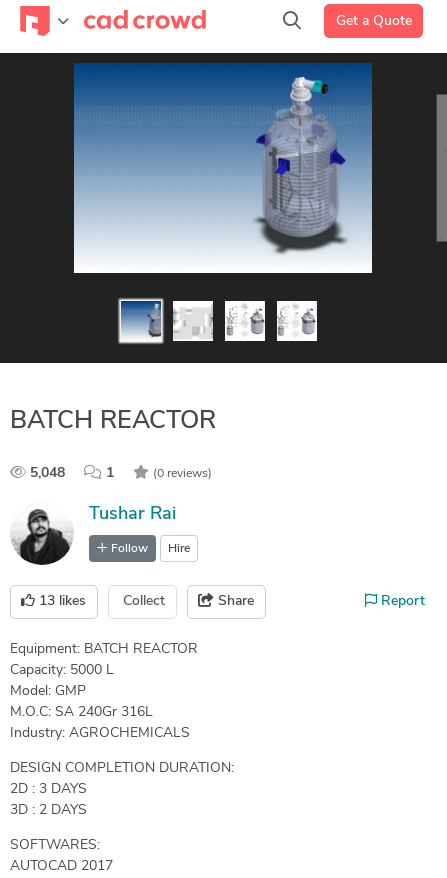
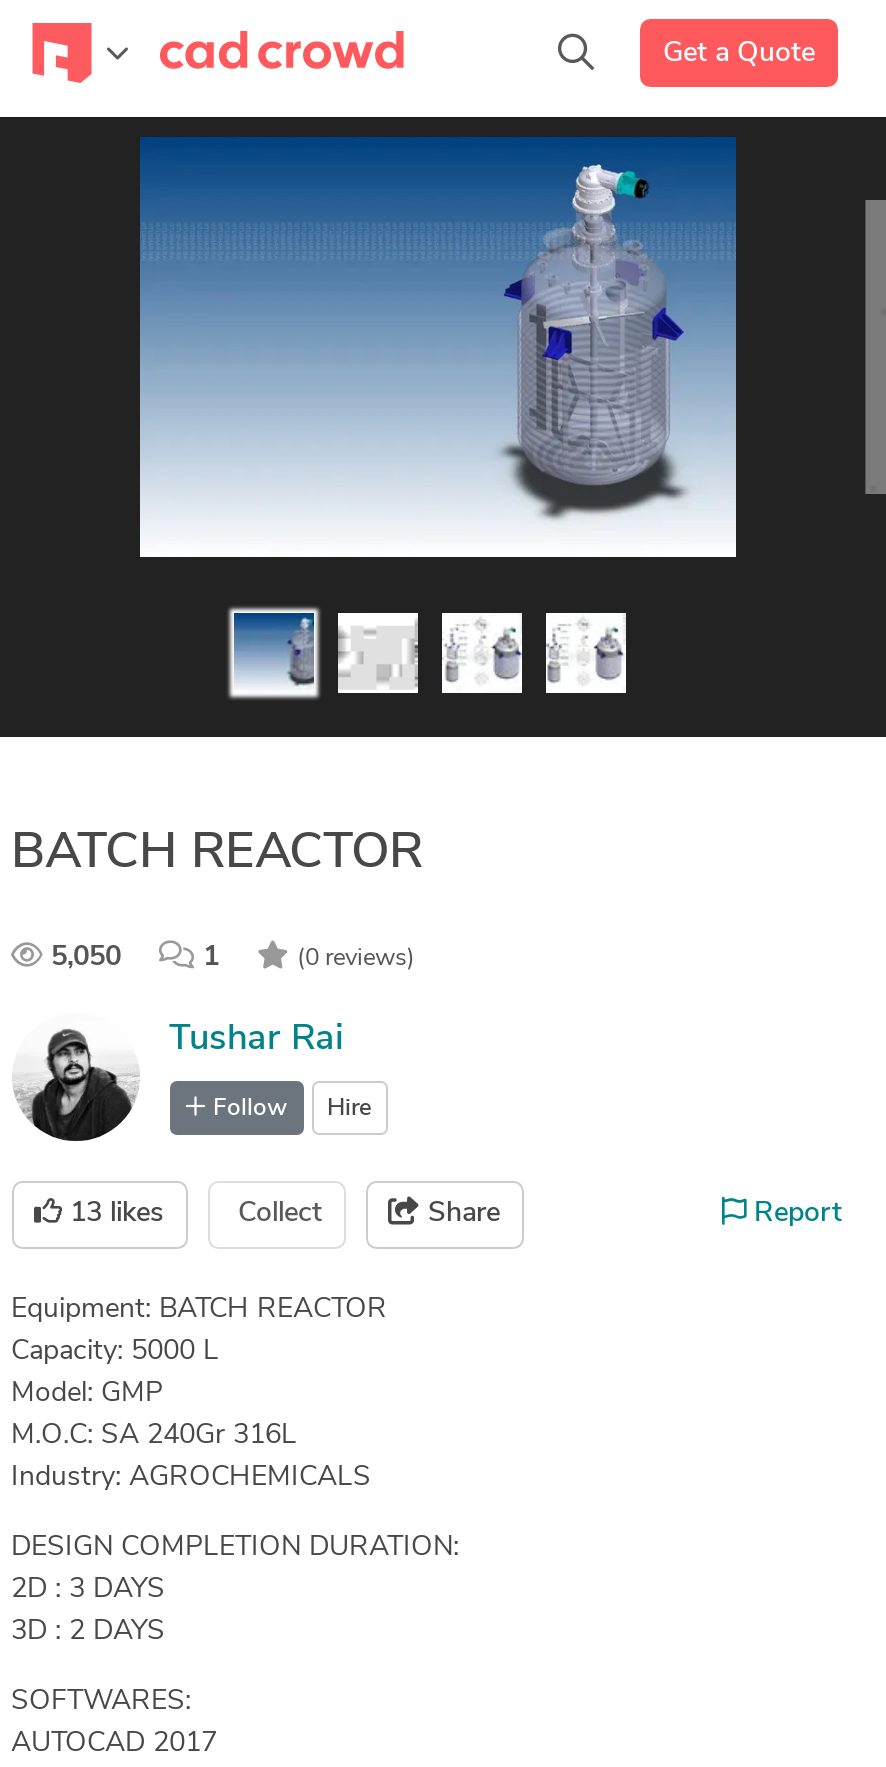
[29,466,64,481] 5,048 -> [51,943,121,973] 5,050

